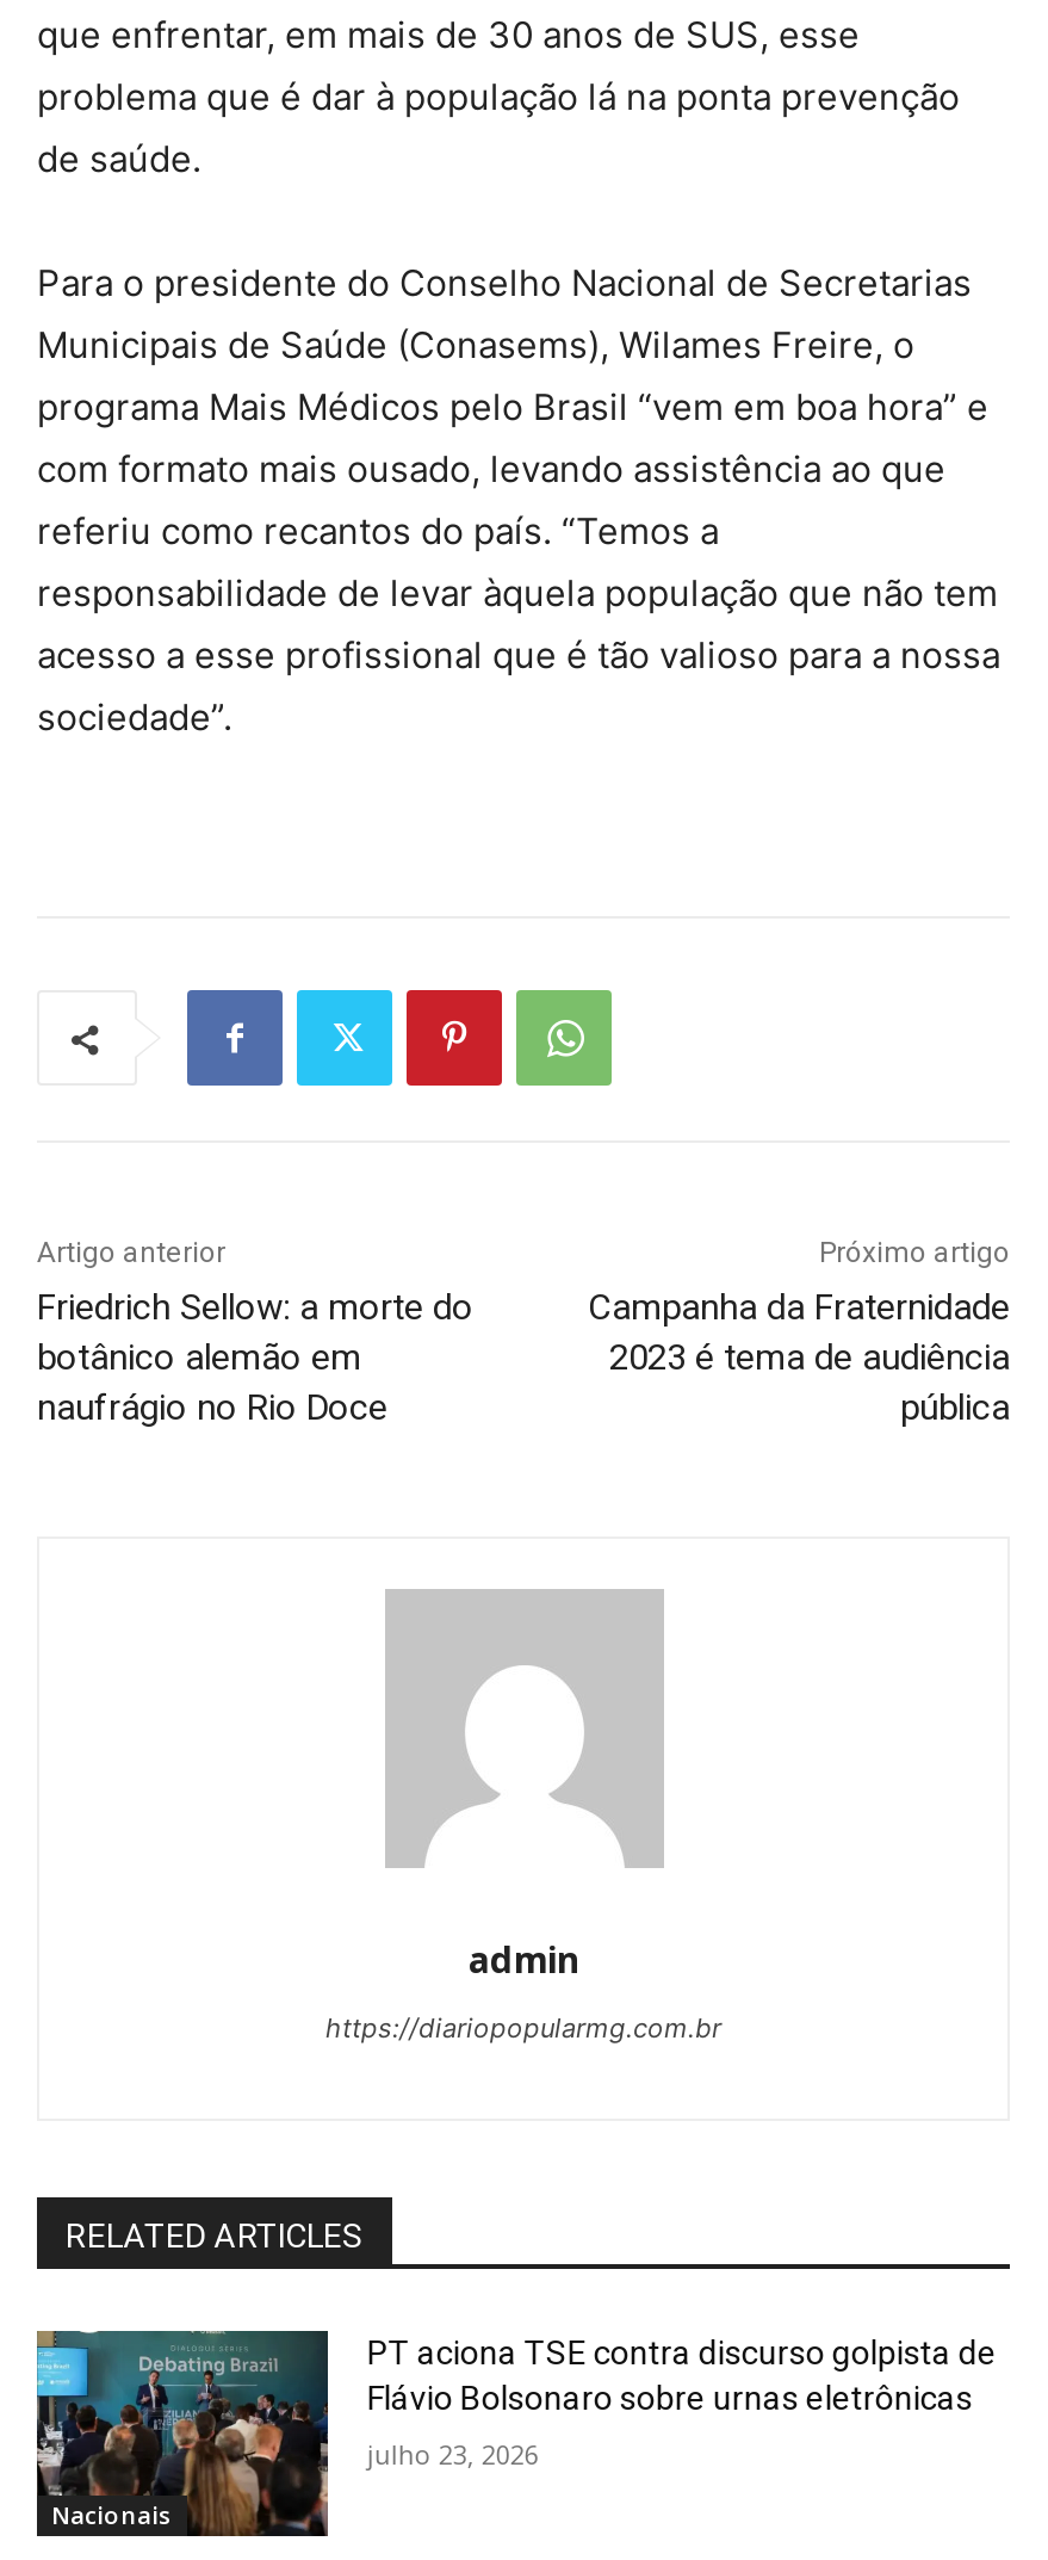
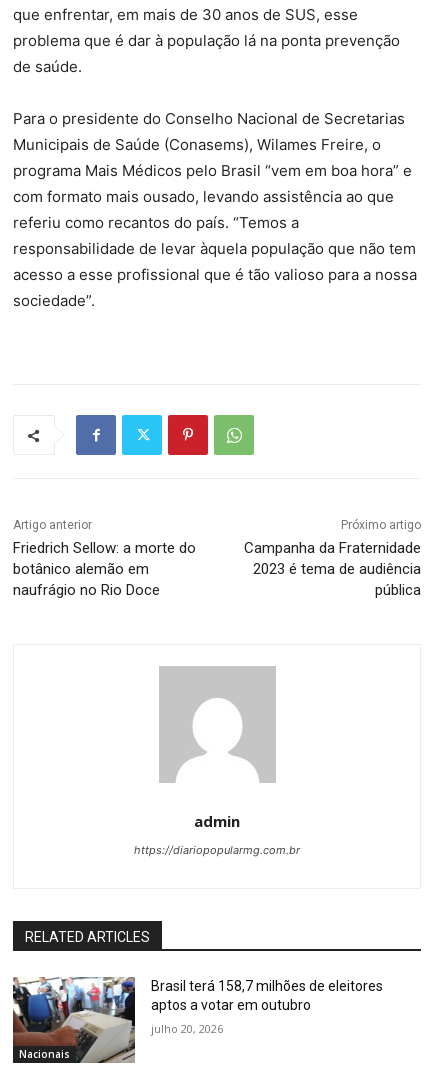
[35,2329,996,2536] [image] | PT aciona TSE contra discurso golpista de | Flávio Bolsonaro sobre urnas eletrônicas -> [12,976,383,1064] [image] | Brasil terá 158,7 milhões de eleitores | aptos a votar em outubro
[367,2436,539,2472] julho 23, 2026 -> [151,1021,223,1036] julho 20, 2026

